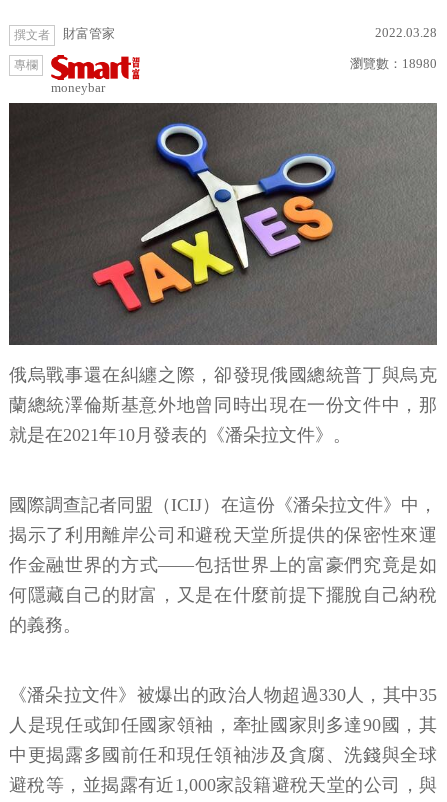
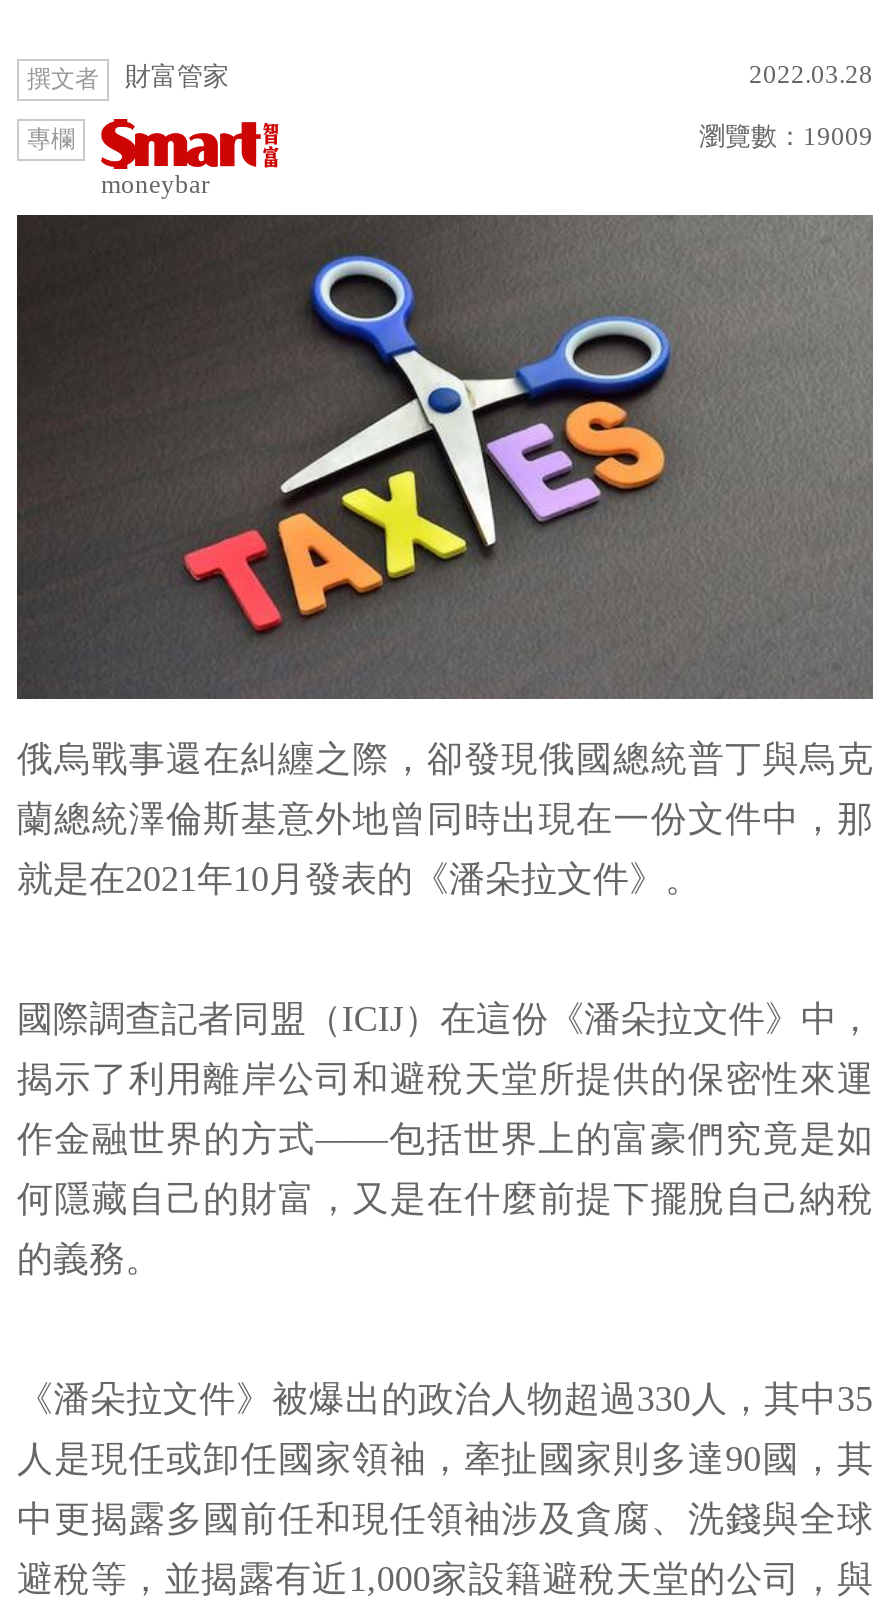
[350,56,437,71] 瀏覽數：18980 -> [699,121,873,151] 瀏覽數：19009

